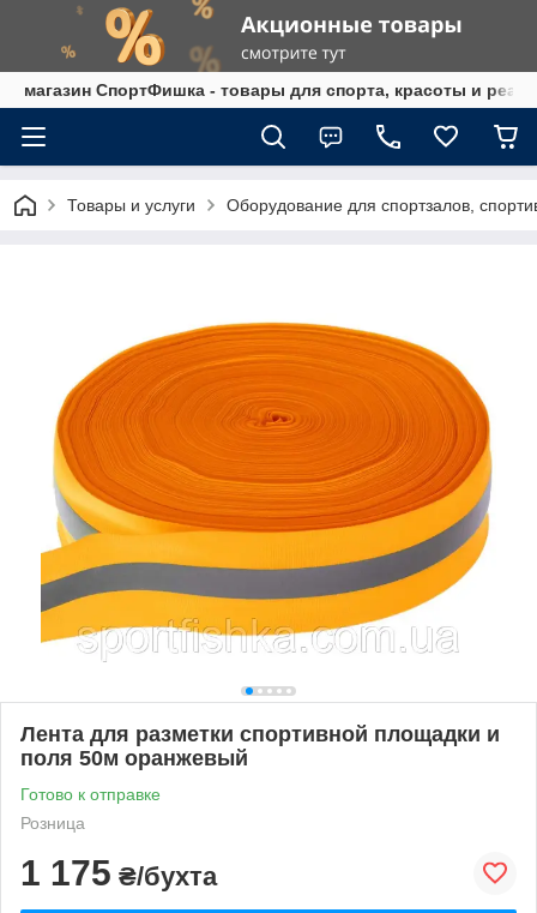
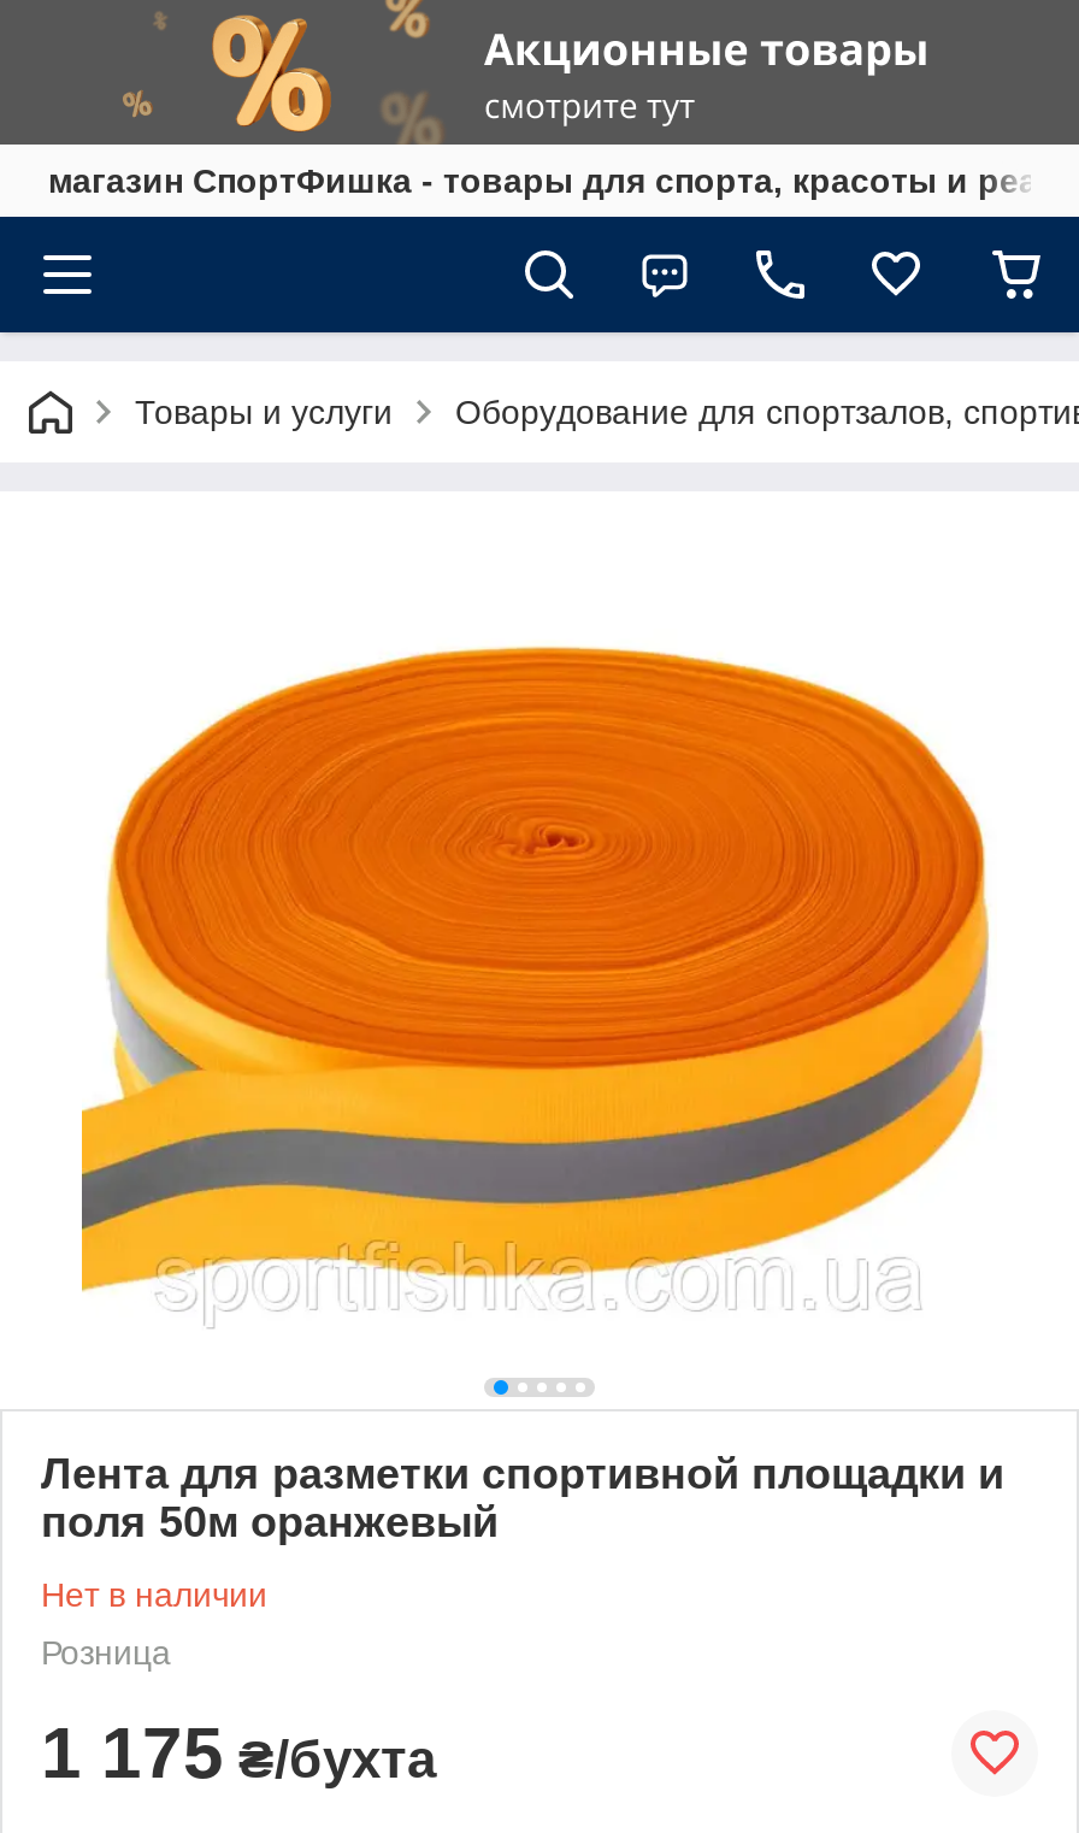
[20,784,161,804] Готово к отправке -> [41,1575,267,1613] Нет в наличии

